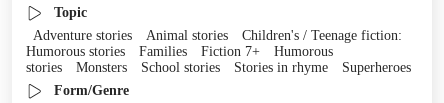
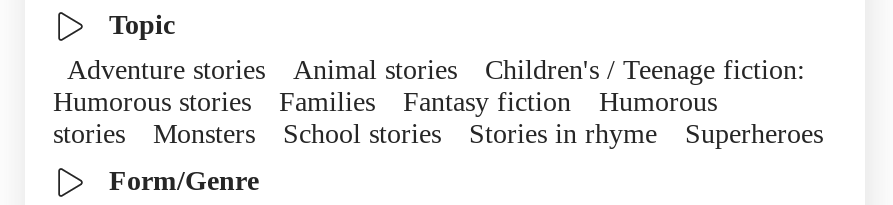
[201,44,260,59] Fiction 7+ -> [403,88,571,118] Fantasy fiction

